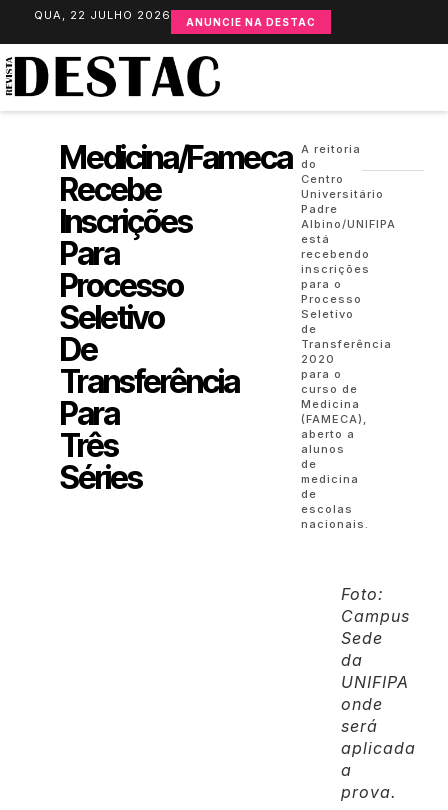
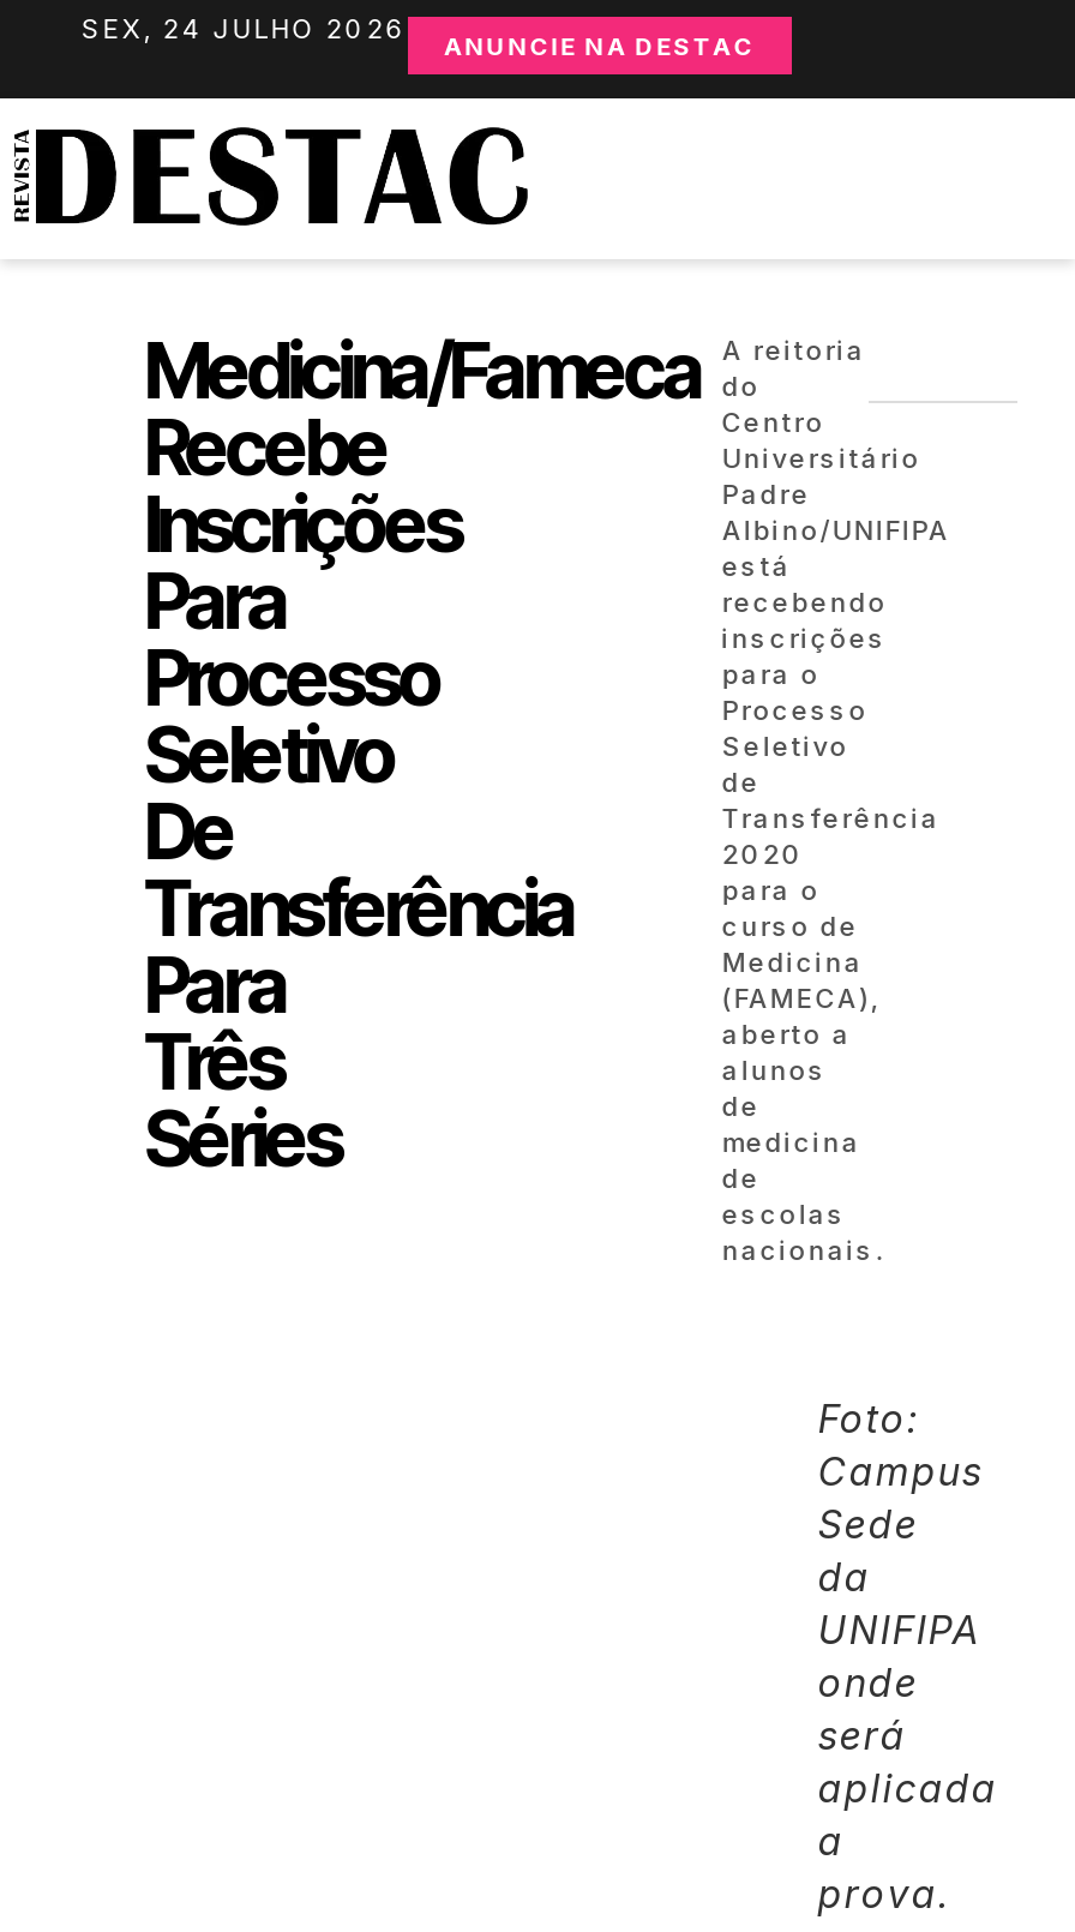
[34,8,316,28] QUA, 22 JULHO 2026 ANUNCIE NA DESTAC -> [81,12,755,60] SEX, 24 JULHO 2026 ANUNCIE NA DESTAC

